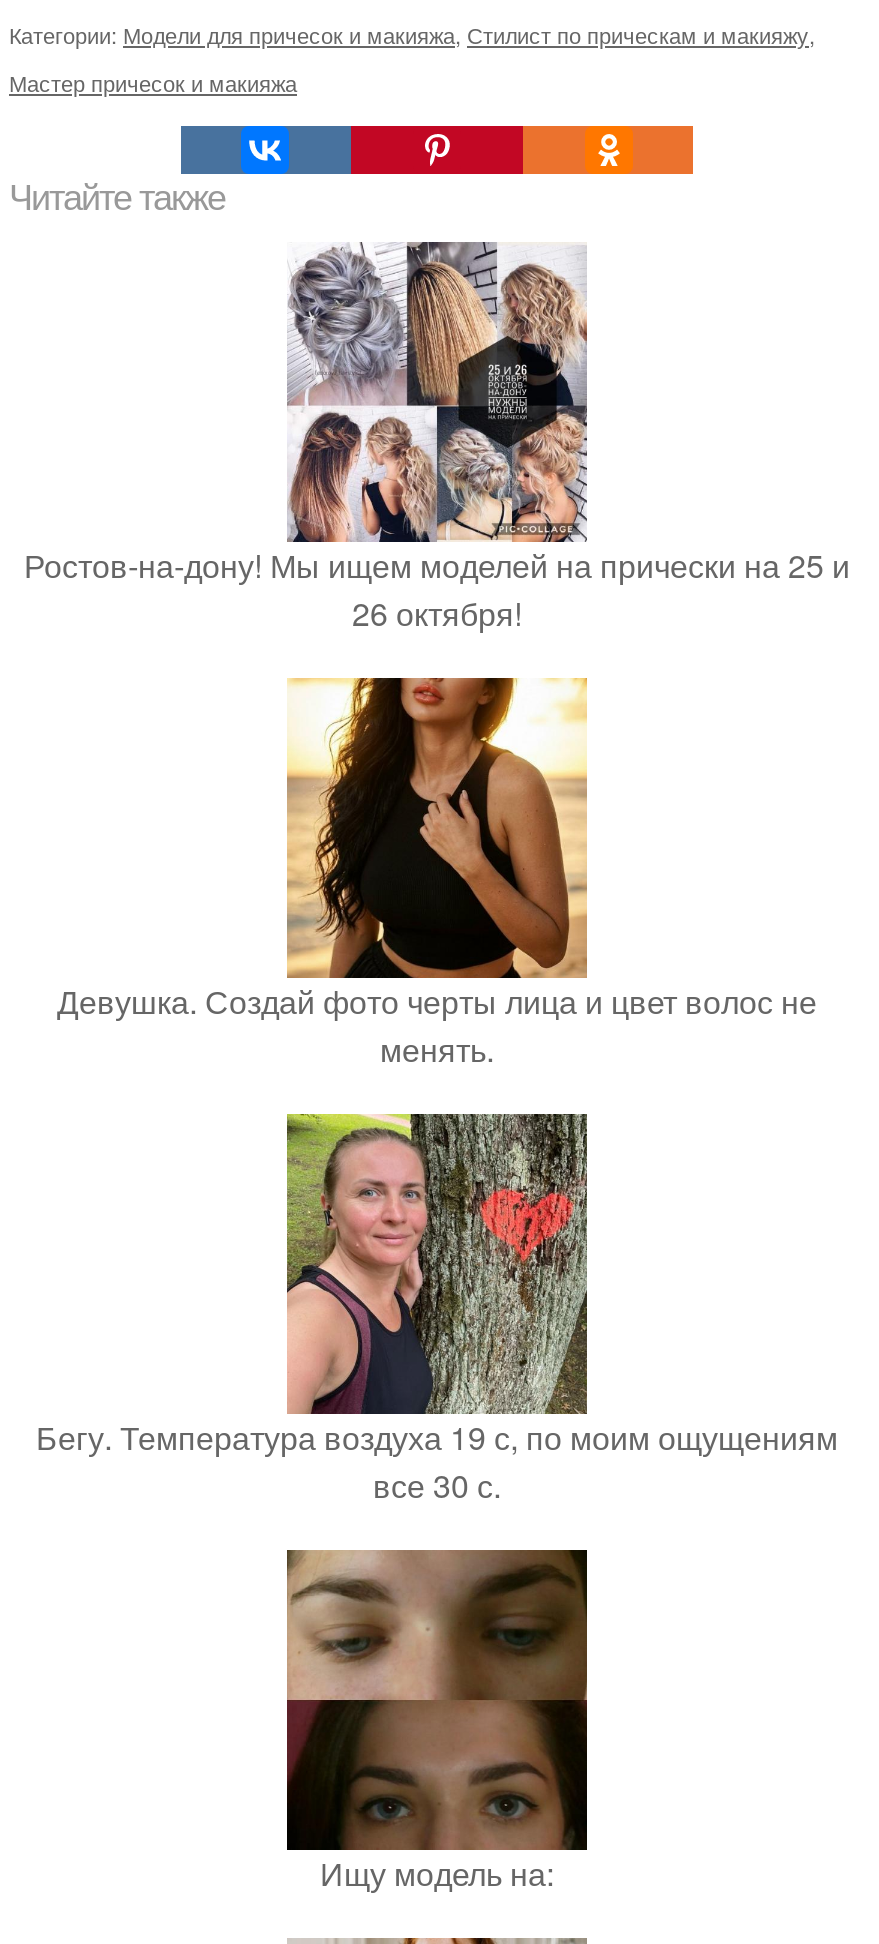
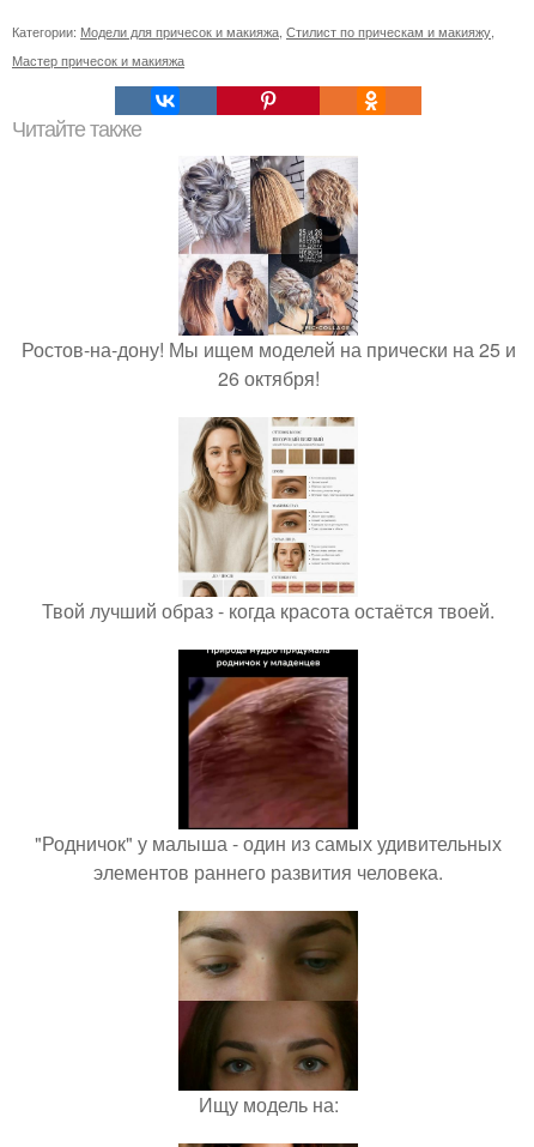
[57,676,817,1072] [image] | Девушка. Создай фото черты лица и цвет волос не | менять. -> [42,416,494,624] [image] | Твой лучший образ - когда красота остаётся твоей.
[36,1112,838,1508] [image] | Бегу. Температура воздуха 19 с, по моим ощущениям | все 30 с. -> [35,648,502,885] [image] | "Родничок" у малыша - один из самых удивительных | элементов раннего развития человека.

